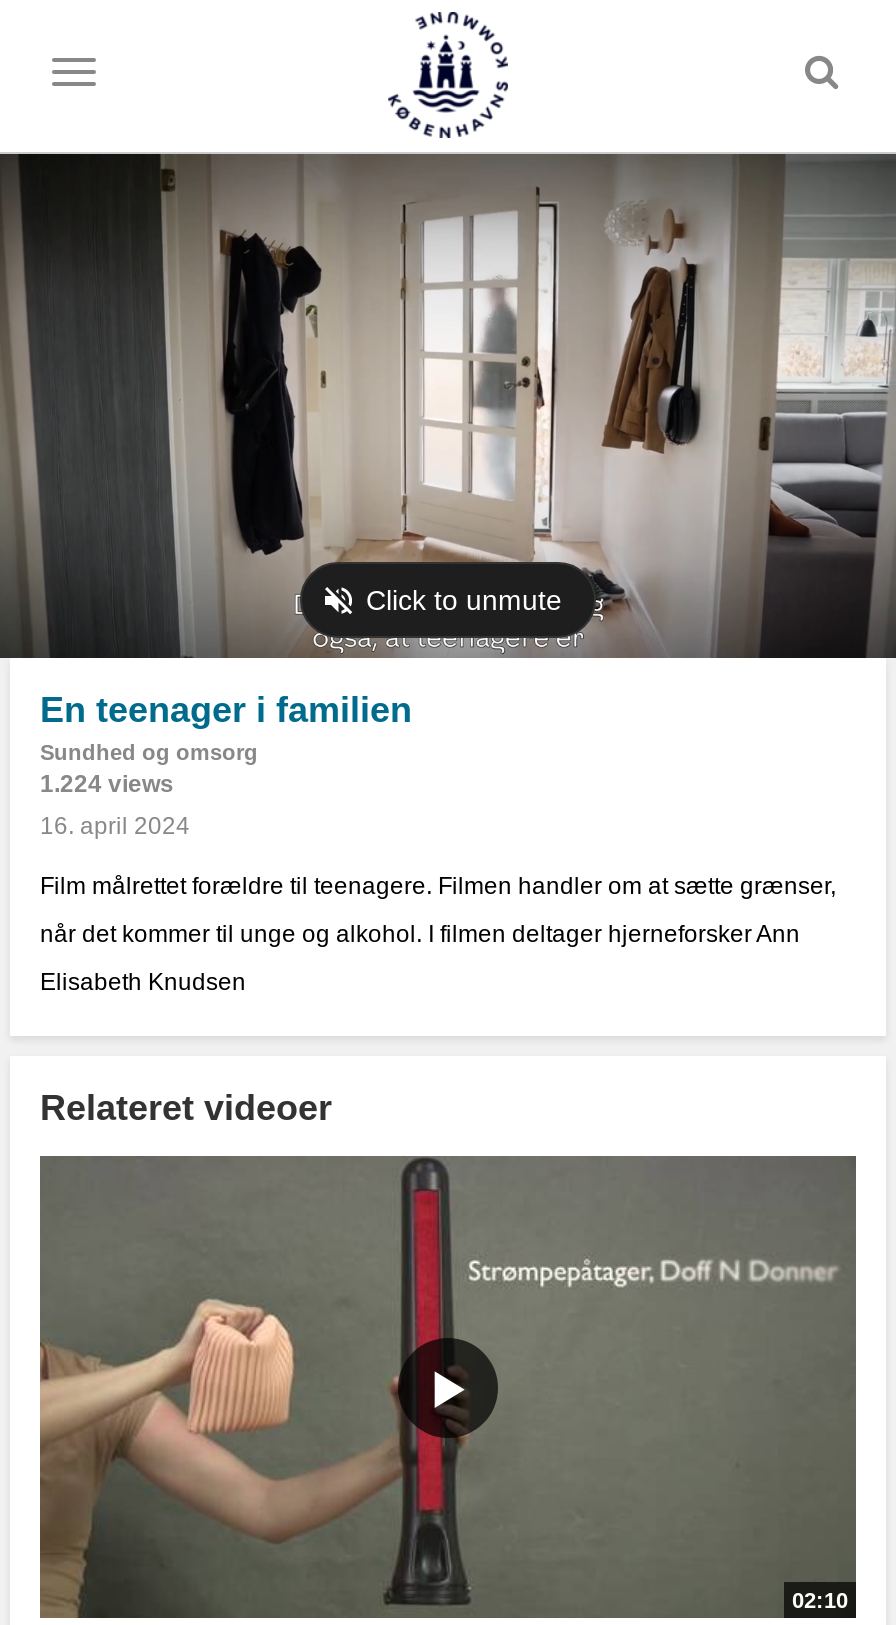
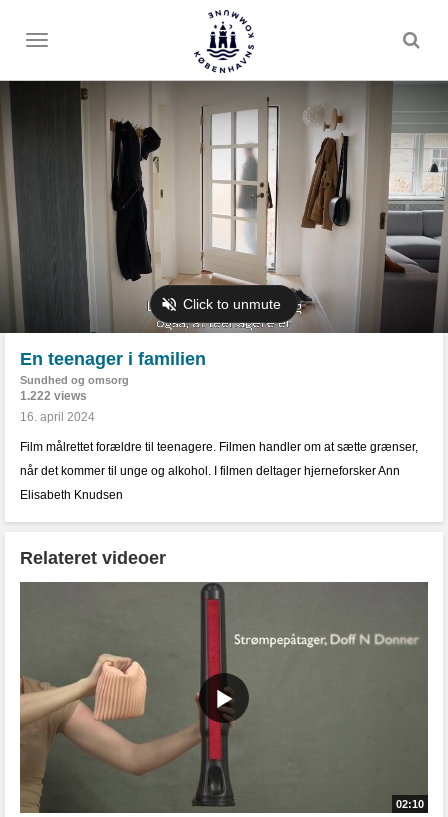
[40,770,174,798] 1.224 views -> [20,389,87,403] 1.222 views

